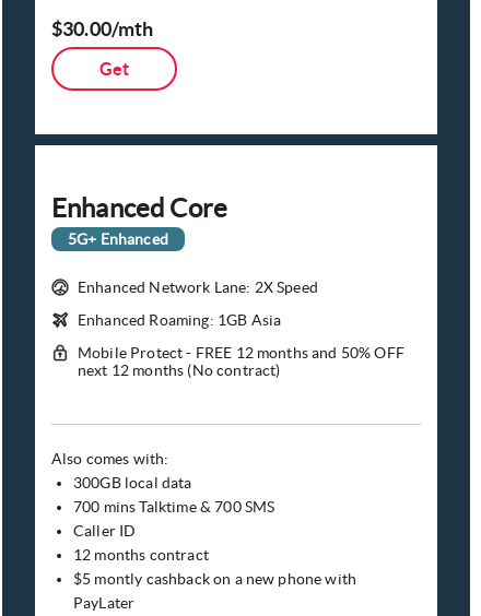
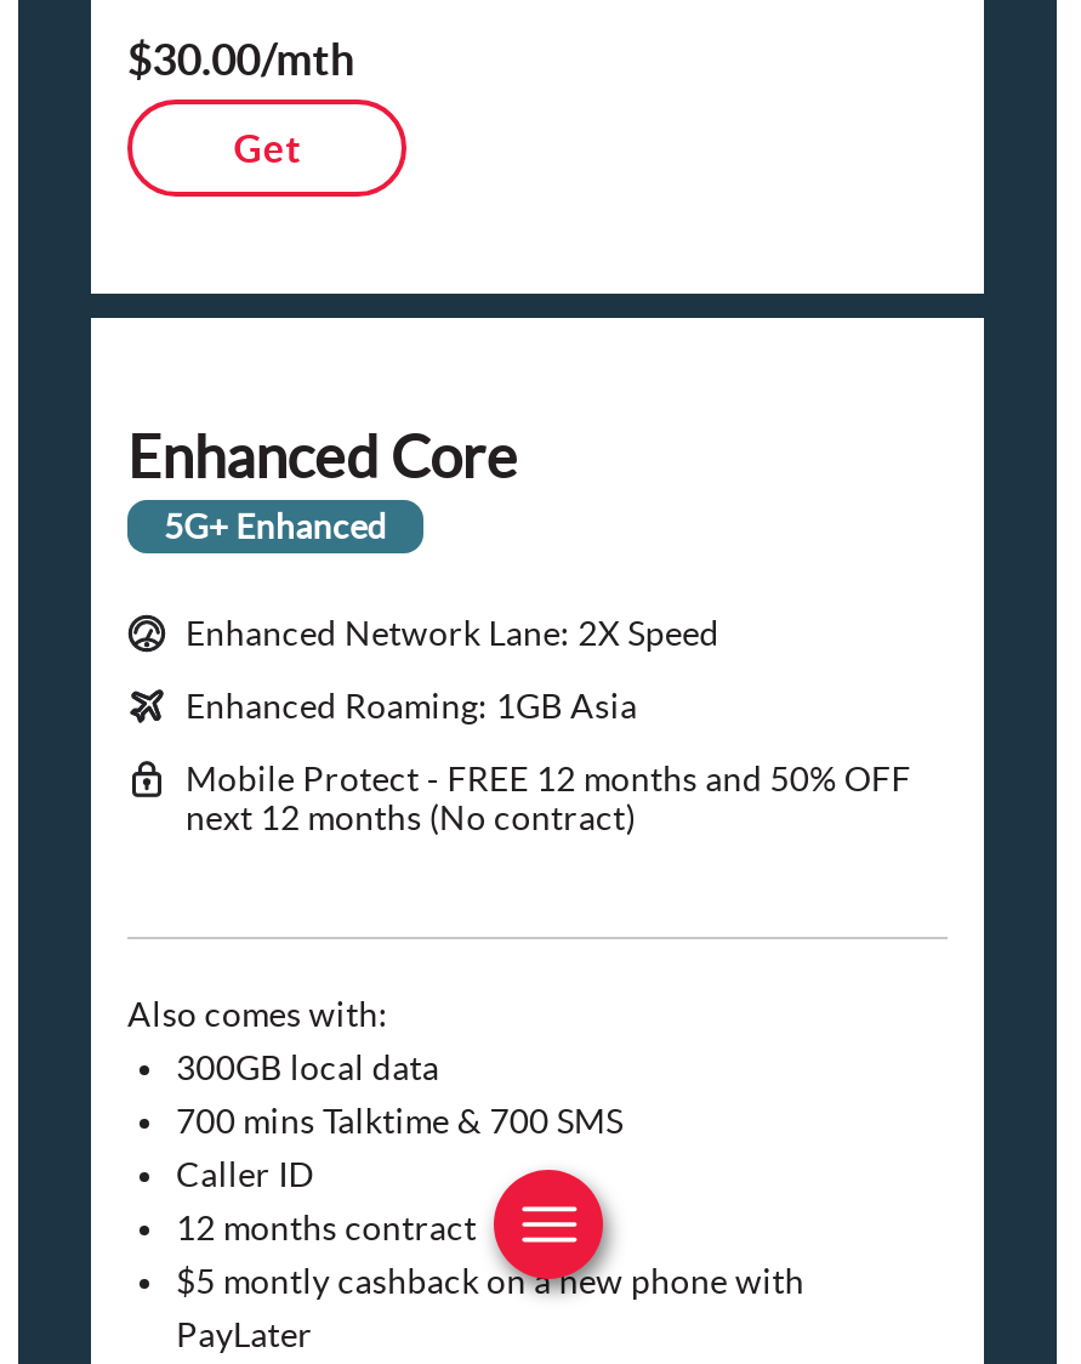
none -> [489,1167,615,1255] [image]

